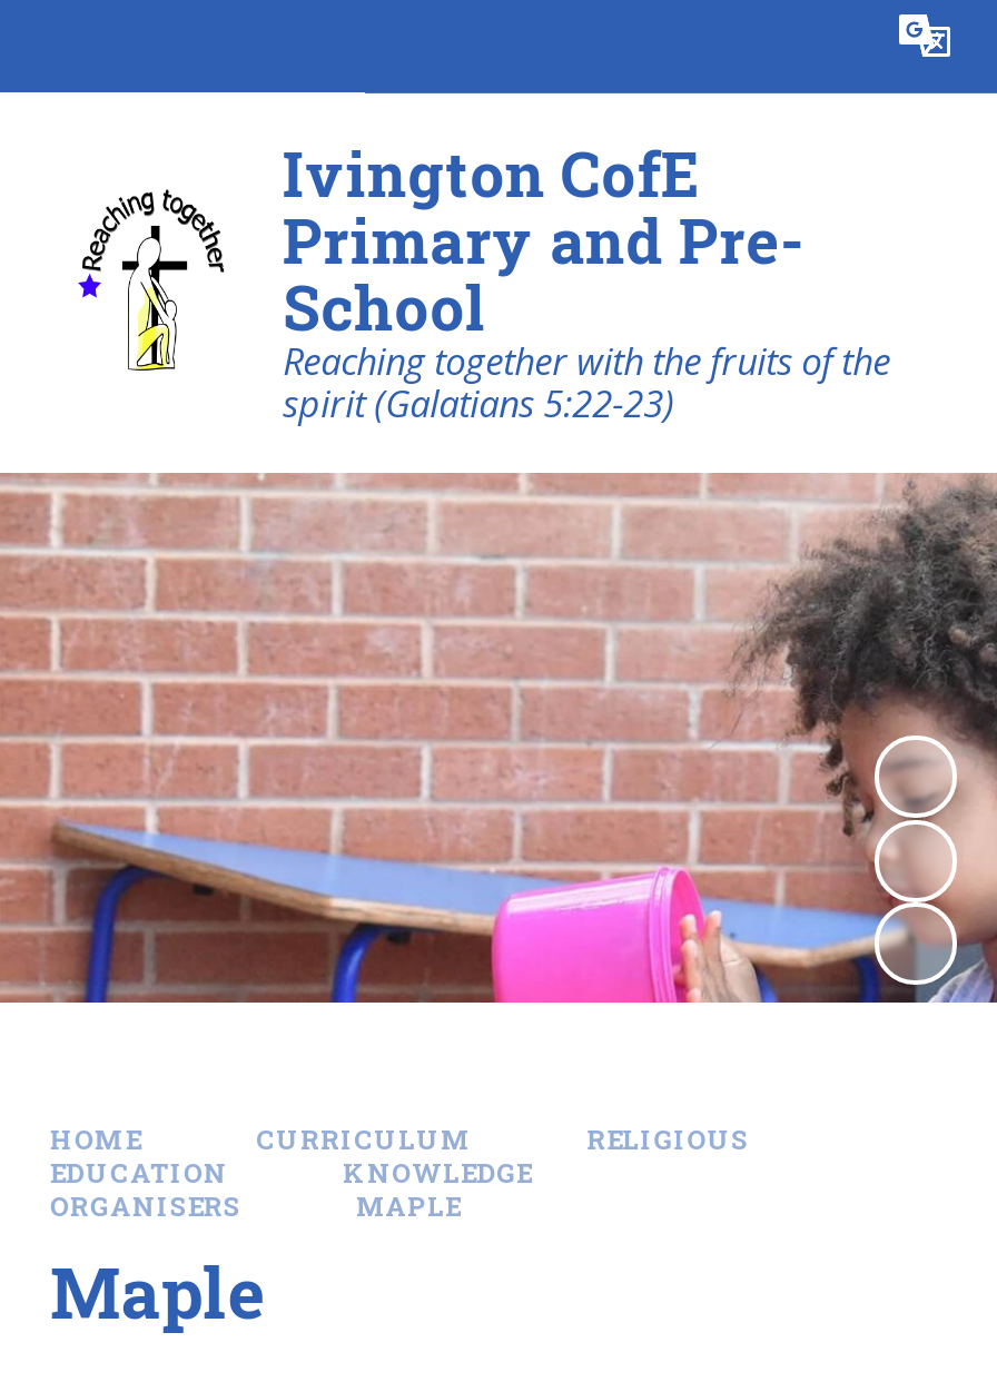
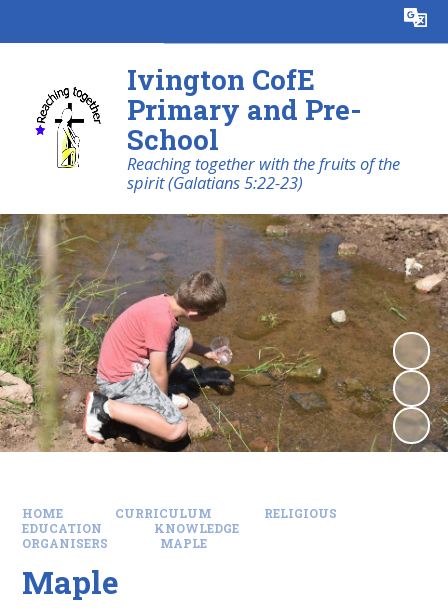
[7,473,990,1005] [image] -> [3,213,445,453] [image]

